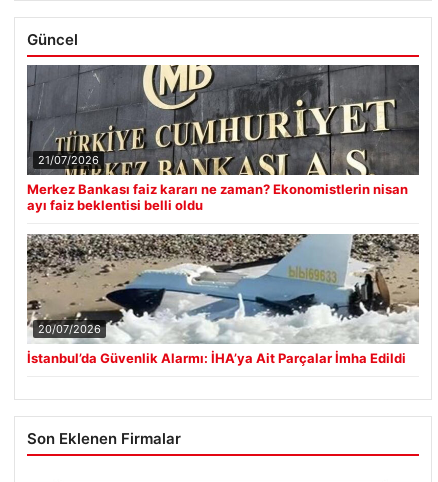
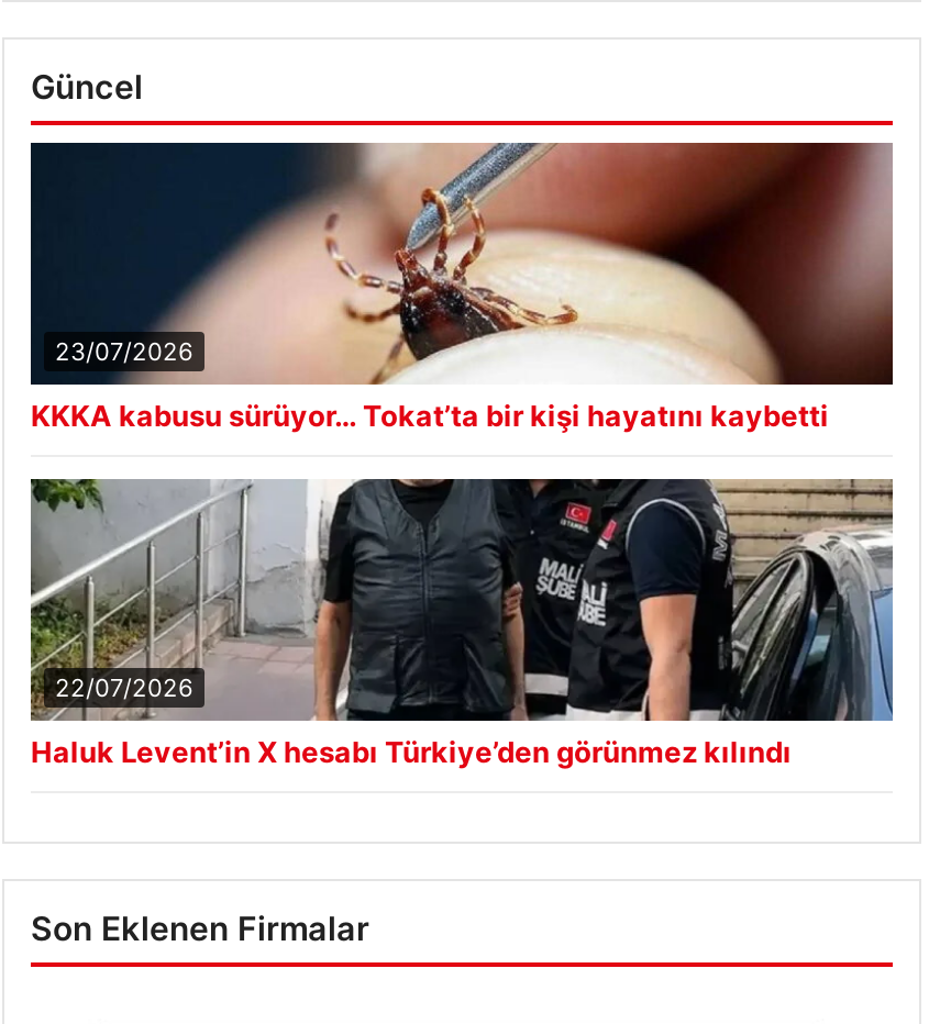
[26,64,419,173] [image] | 21/07/2026 -> [33,141,893,366] [image] | 23/07/2026
[27,181,408,213] Merkez Bankası faiz kararı ne zaman? Ekonomistlerin nisan | ayı faiz beklentisi belli oldu -> [31,397,829,432] KKKA kabusu sürüyor… Tokat’ta bir kişi hayatını kaybetti
[28,233,419,342] [image] | 20/07/2026 -> [31,479,893,716] [image] | 22/07/2026
[27,350,406,366] İstanbul’da Güvenlik Alarmı: İHA’ya Ait Parçalar İmha Edildi -> [31,733,792,768] Haluk Levent’in X hesabı Türkiye’den görünmez kılındı

